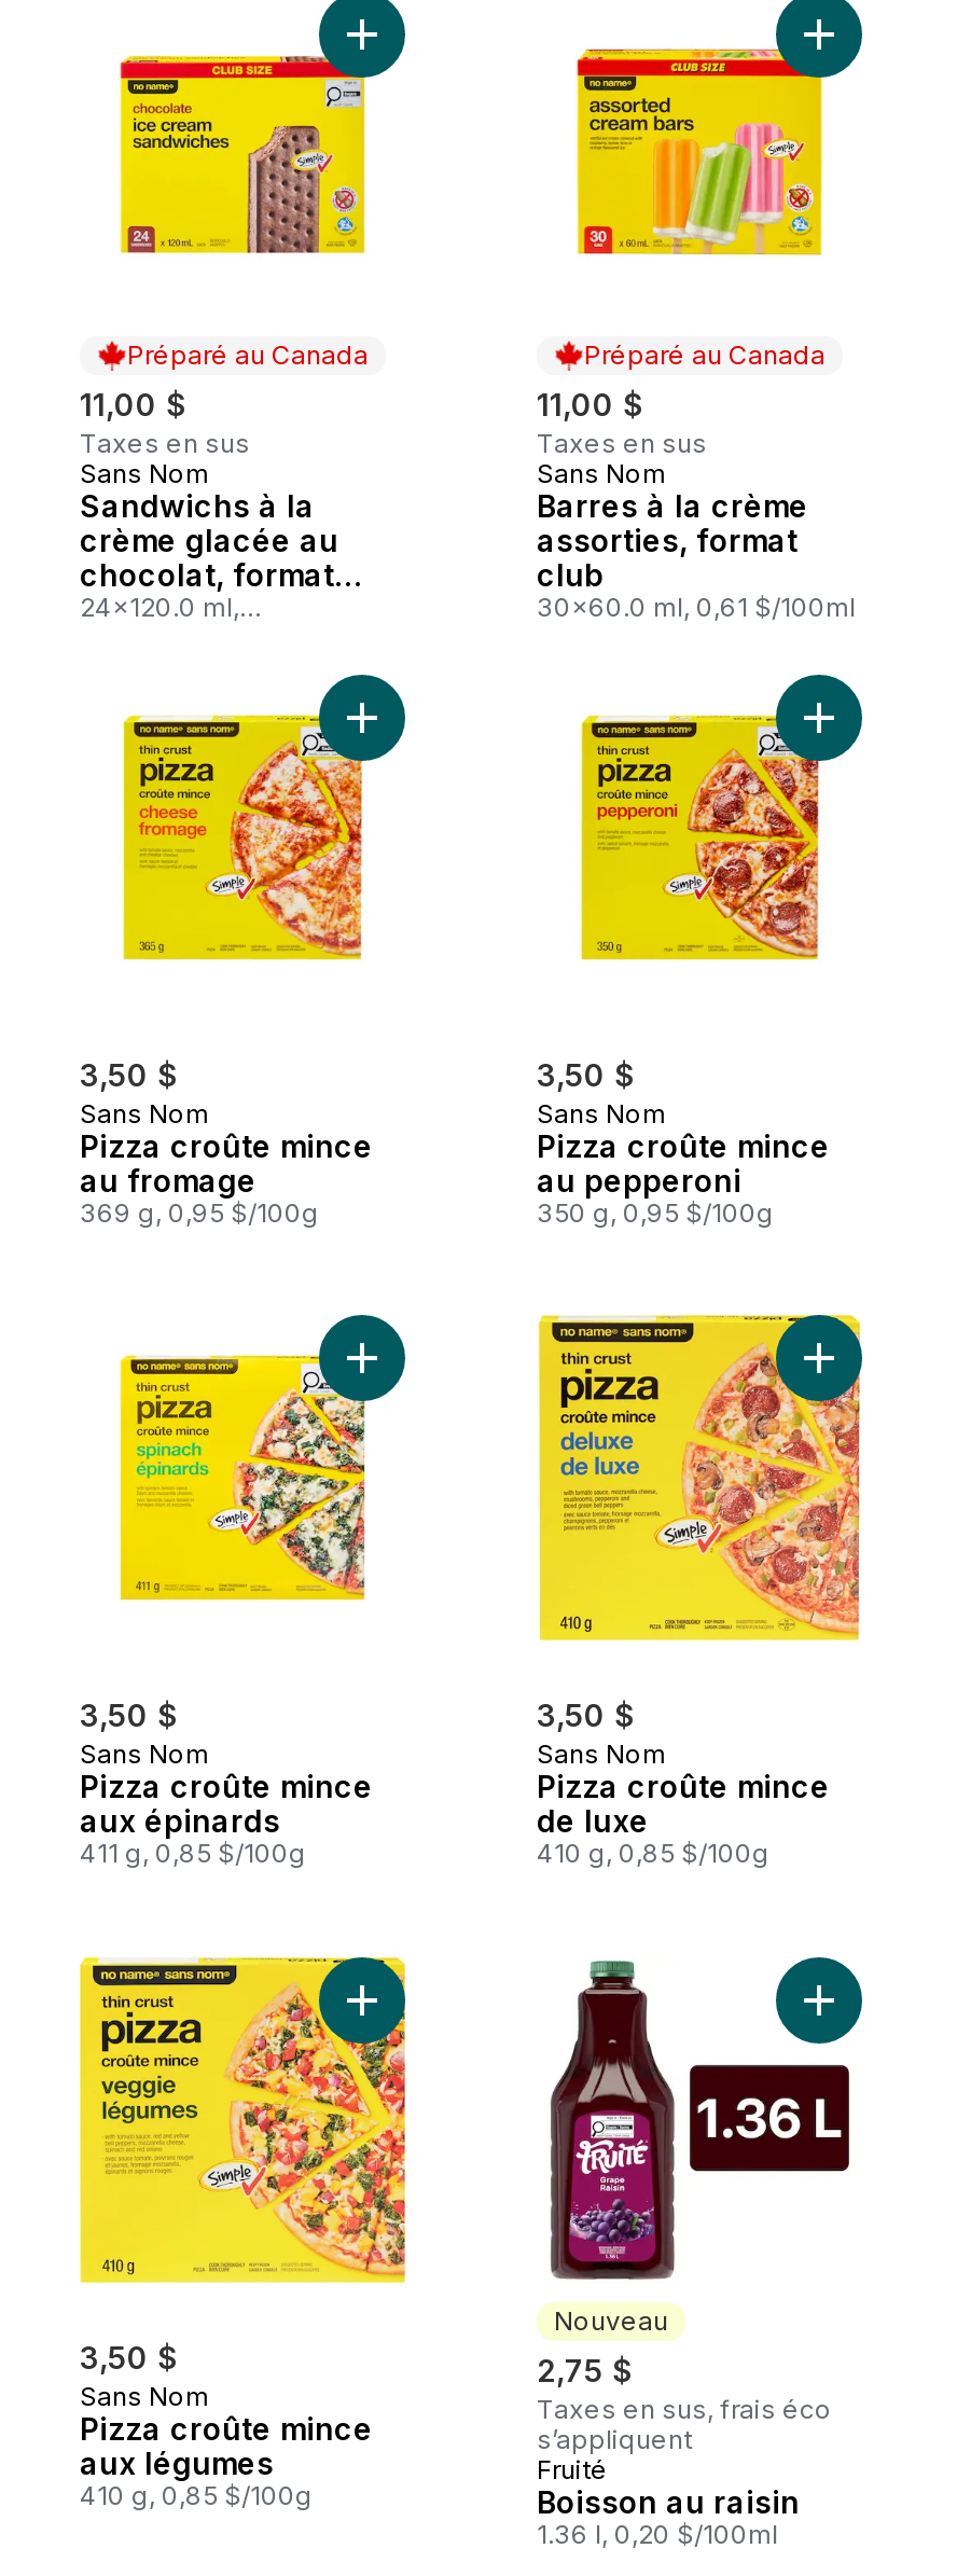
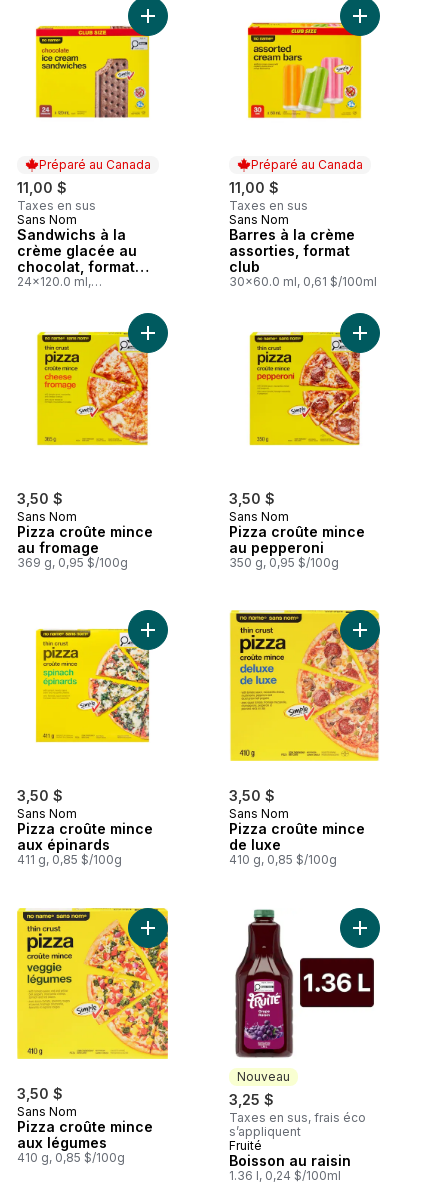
[537,2352,634,2388] 2,75 $ -> [229,1091,274,1108] 3,25 $
[537,2518,778,2550] 1.36 l, 0,20 $/100ml -> [229,1168,341,1183] 1.36 l, 0,24 $/100ml

